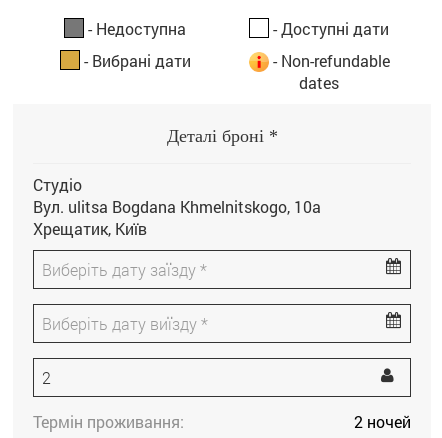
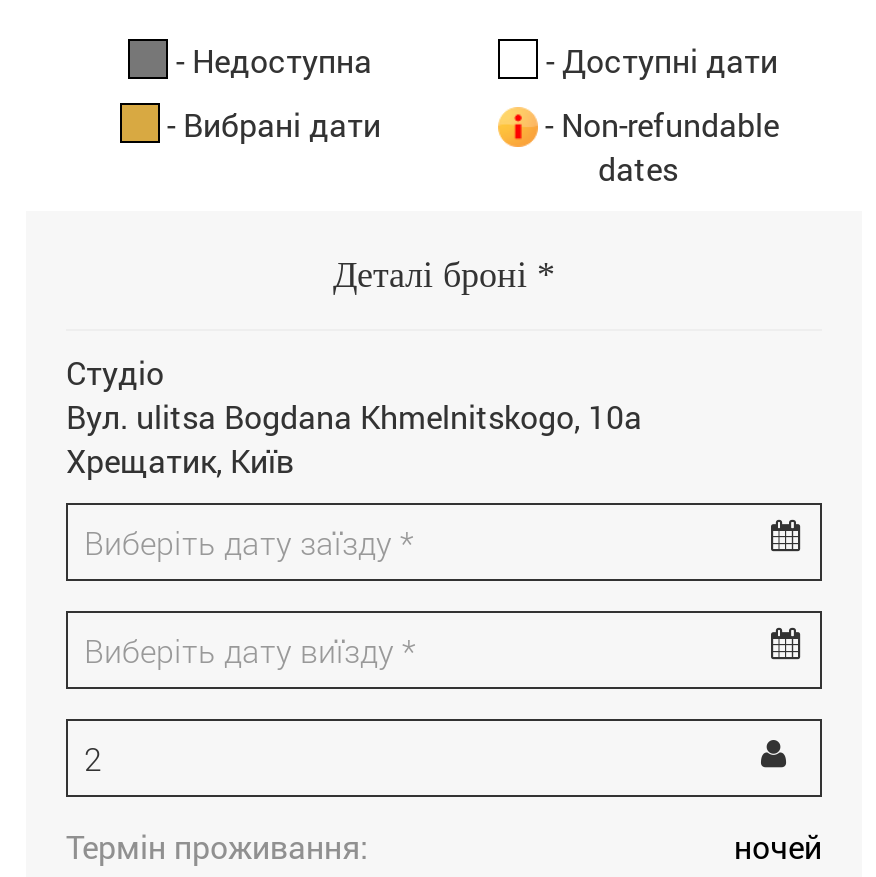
[354,411,363,432] 2 -> none

